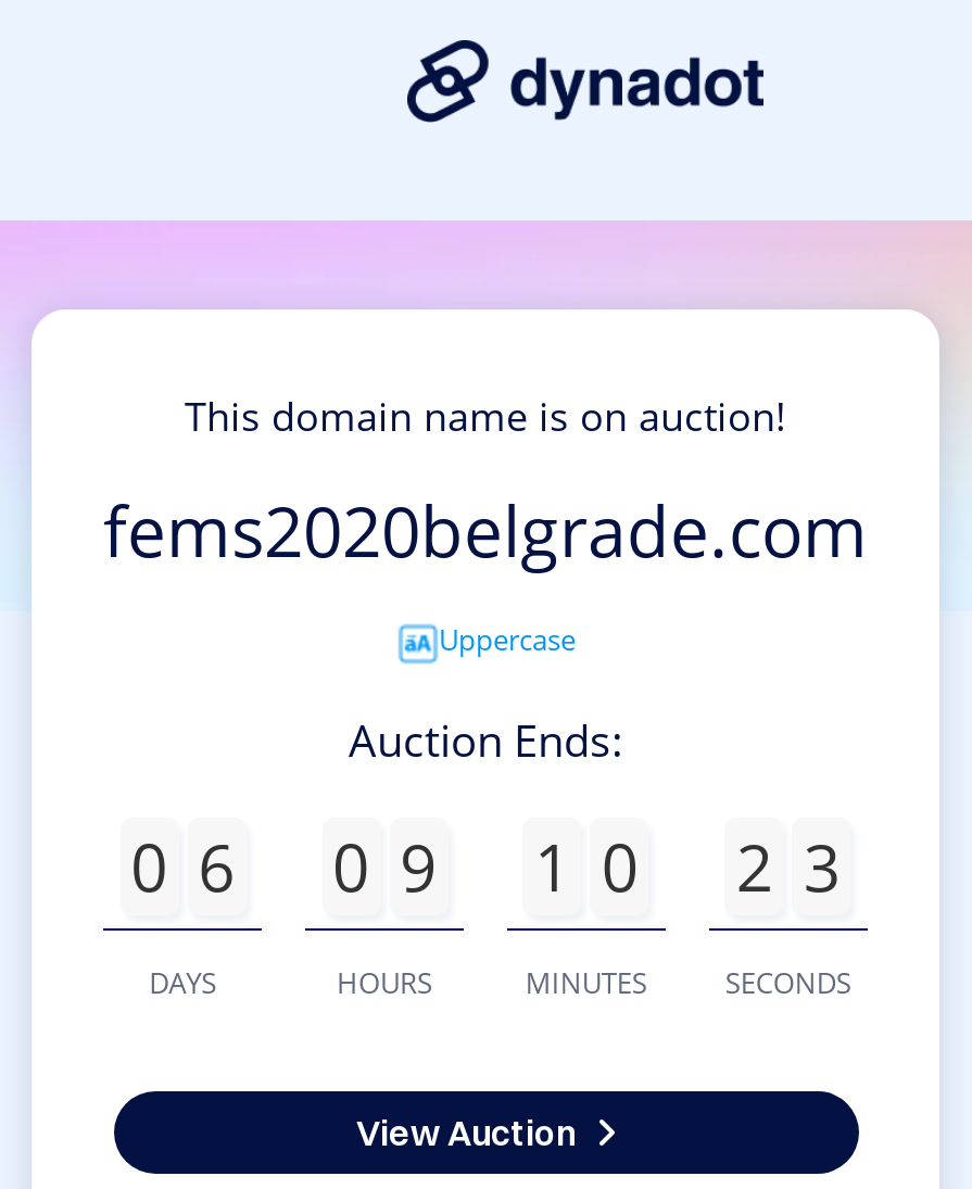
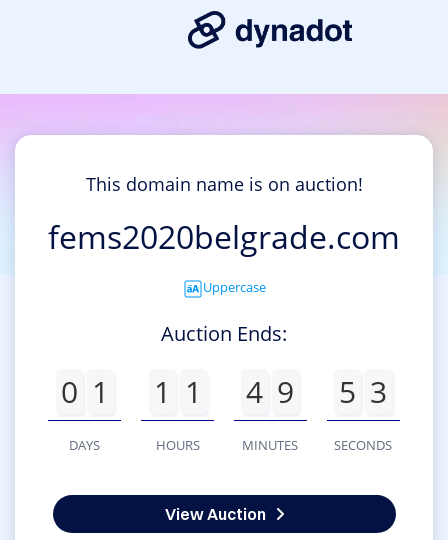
[131,822,235,911] 0 6 -> [61,371,109,412] 0 1
[332,822,437,911] 0 9 -> [153,371,201,412] 1 1
[534,822,638,911] 1 0 -> [246,371,294,412] 4 9
[736,822,840,911] 2 3 -> [339,371,387,412] 5 3

